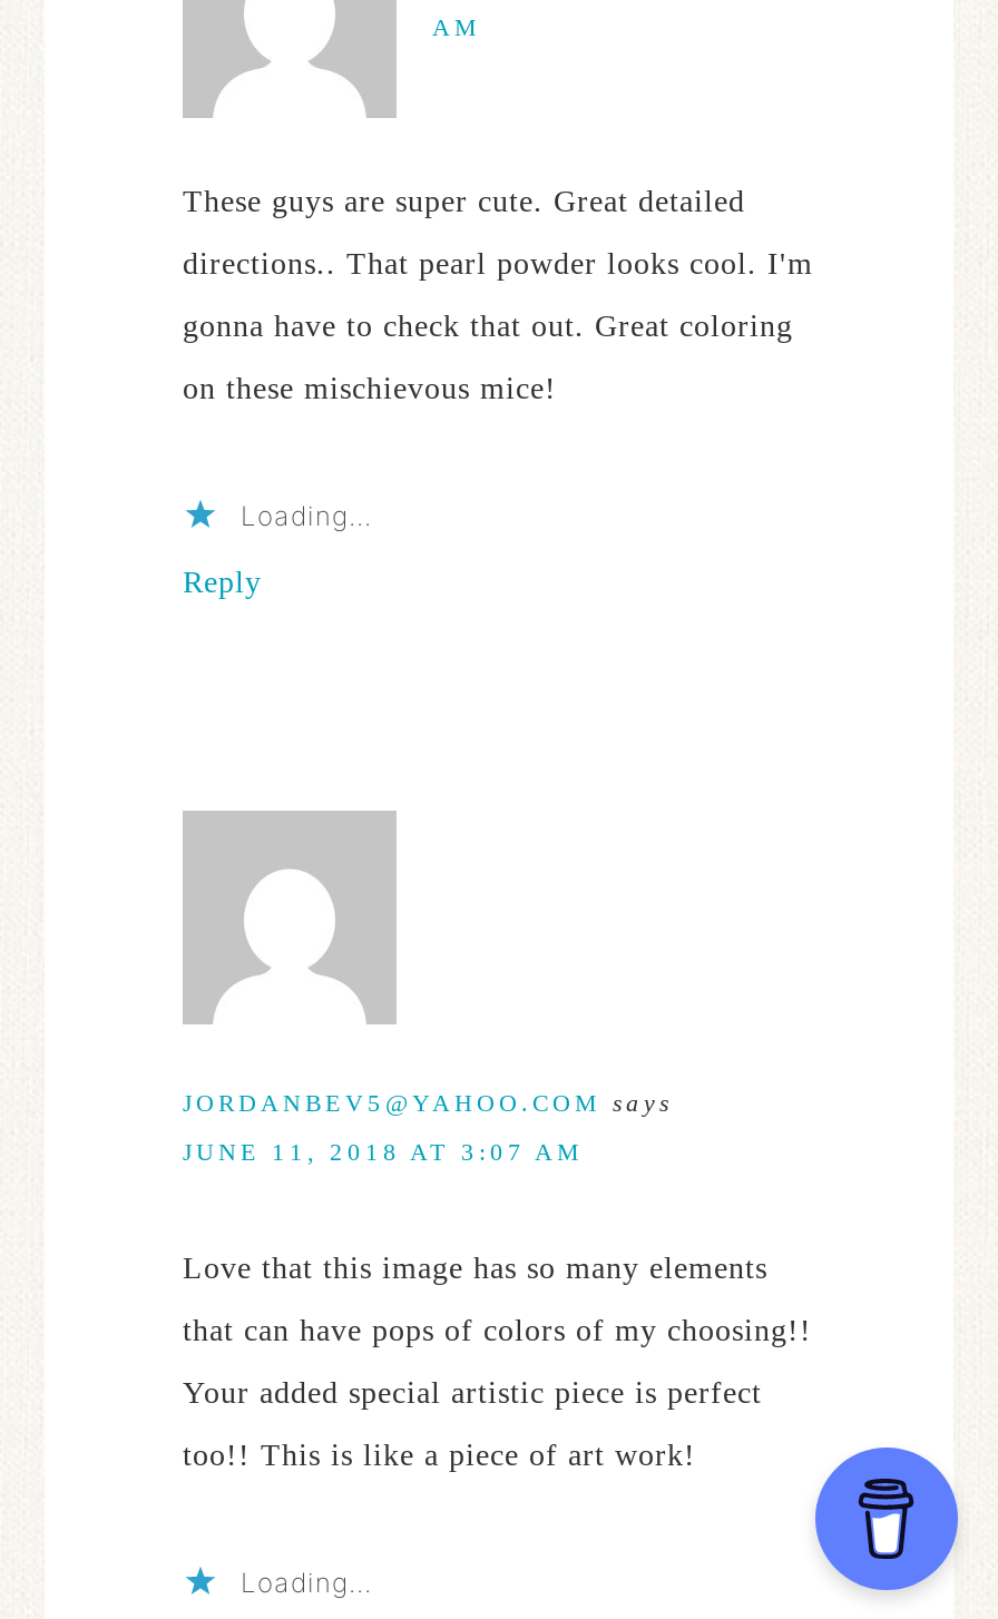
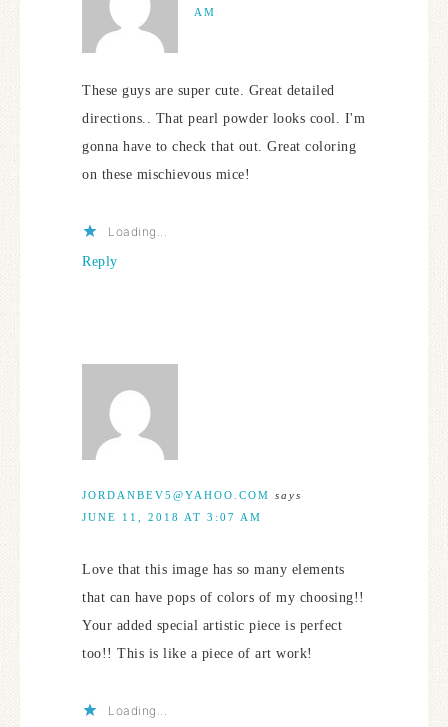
[811,1445,962,1601] [image] -> none

